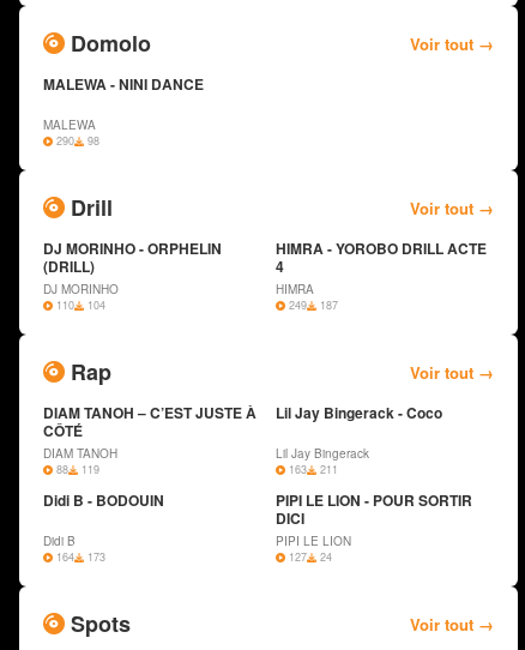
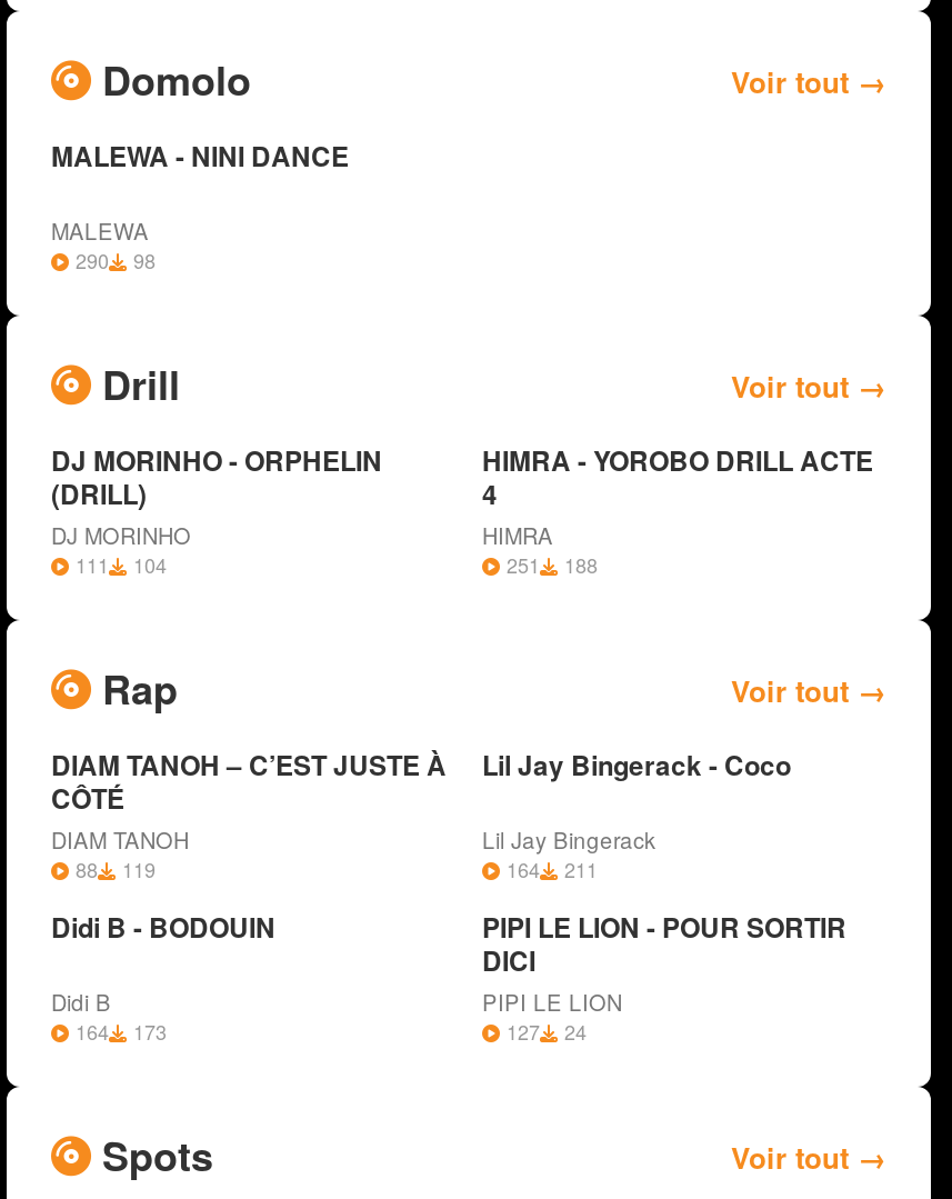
[53,297,105,313] 110 104 -> [69,551,167,580] 111 104
[285,297,307,313] 249 -> [500,551,540,580] 251
[316,297,338,313] 187 -> [558,551,598,580] 188
[285,462,338,477] 163 211 -> [500,856,598,885] 164 211

